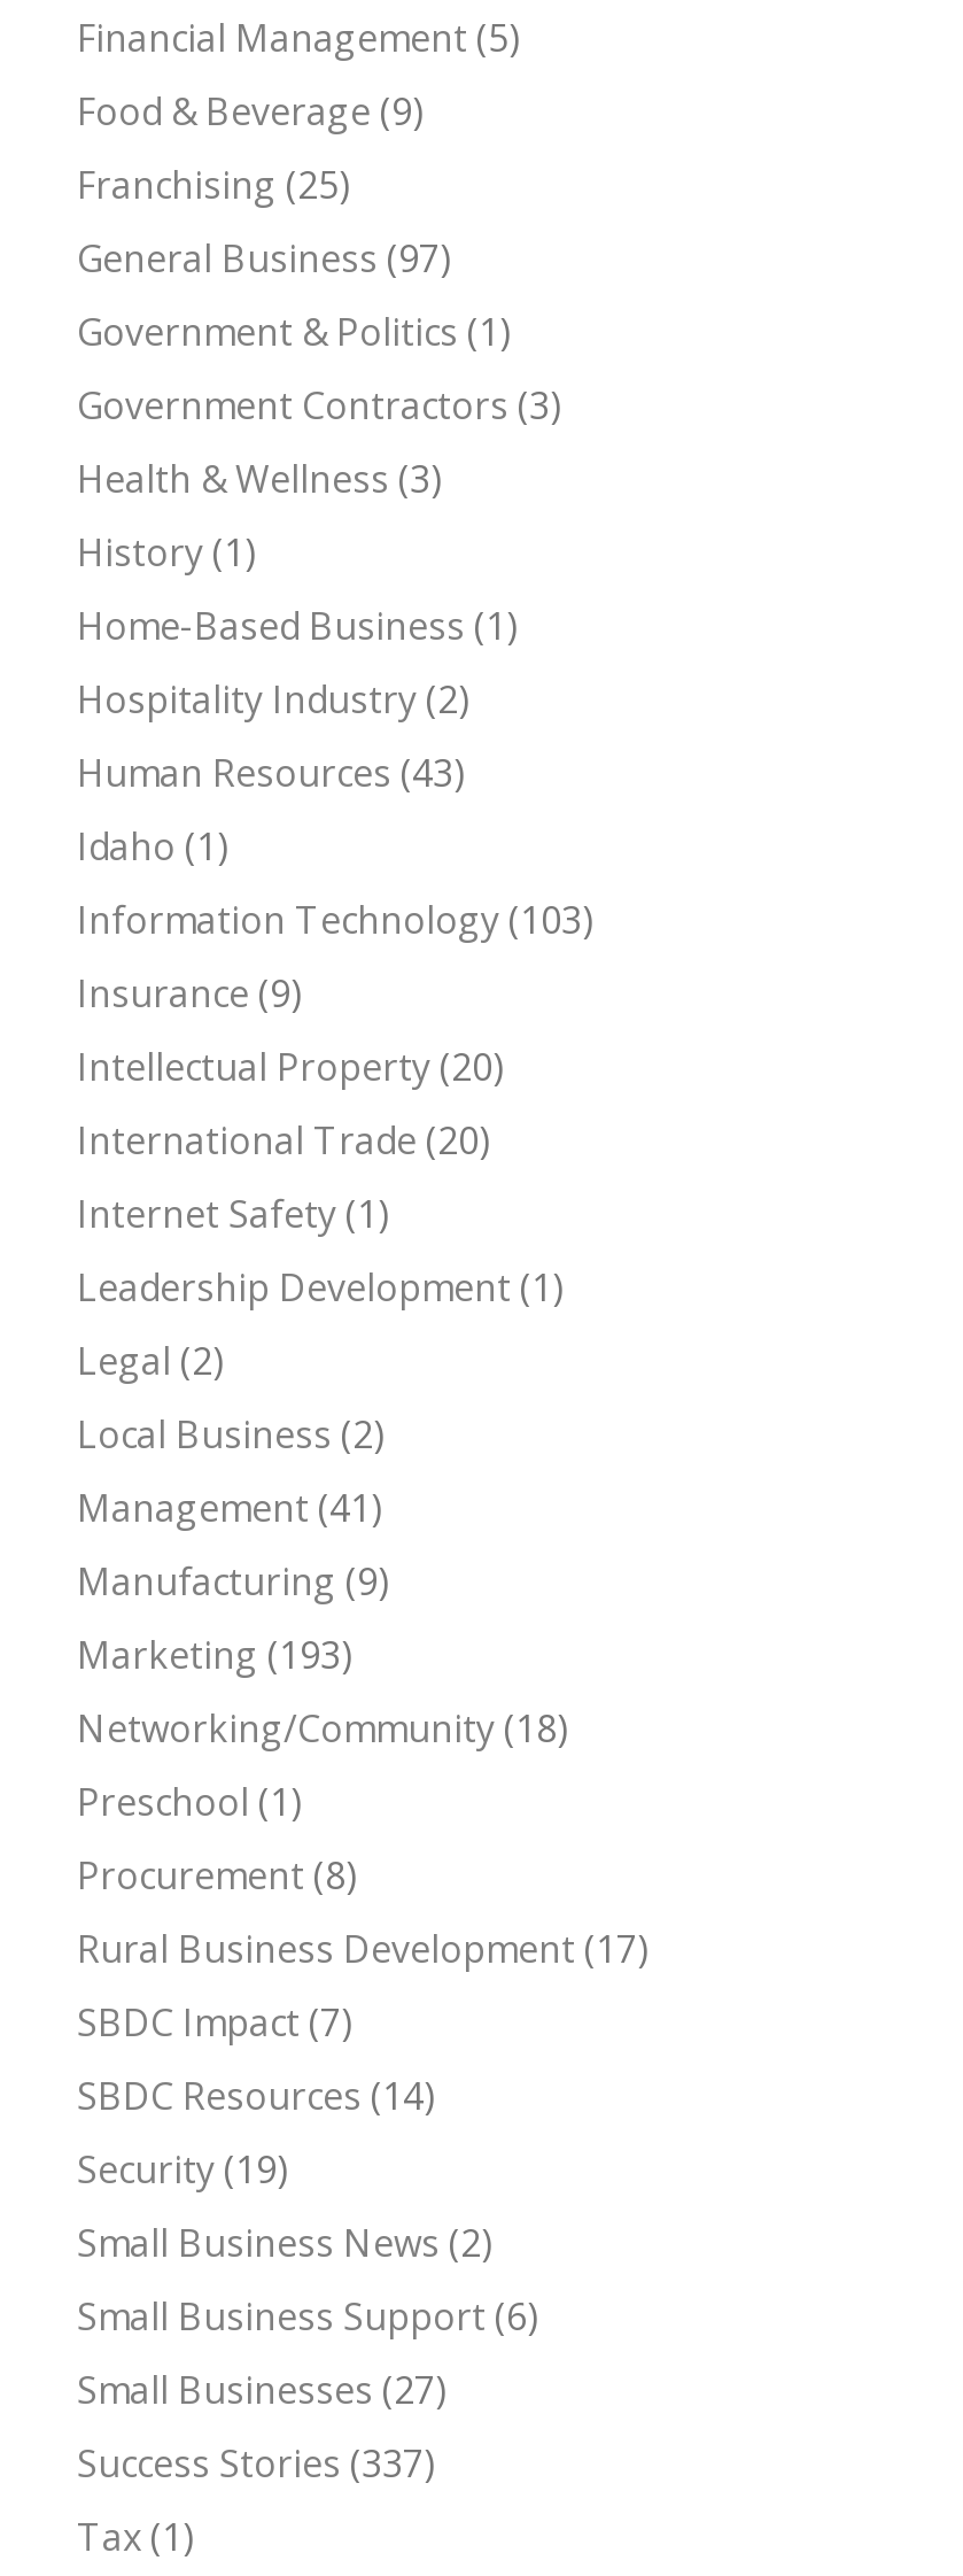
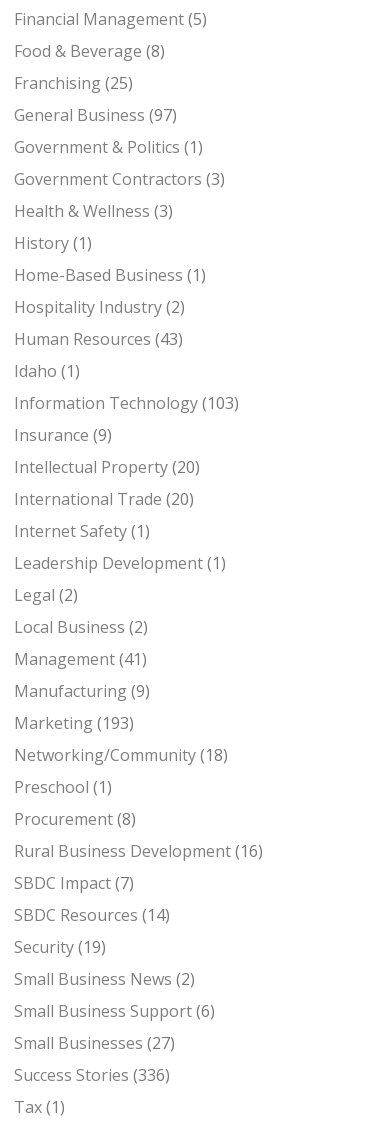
[77,85,424,136] Food & Beverage (9) -> [14,39,165,61] Food & Beverage (8)
[77,1923,649,1973] Rural Business Development (17) -> [14,839,263,861] Rural Business Development (16)
[77,2437,435,2488] Success Stories (337) -> [14,1063,170,1085] Success Stories (336)

